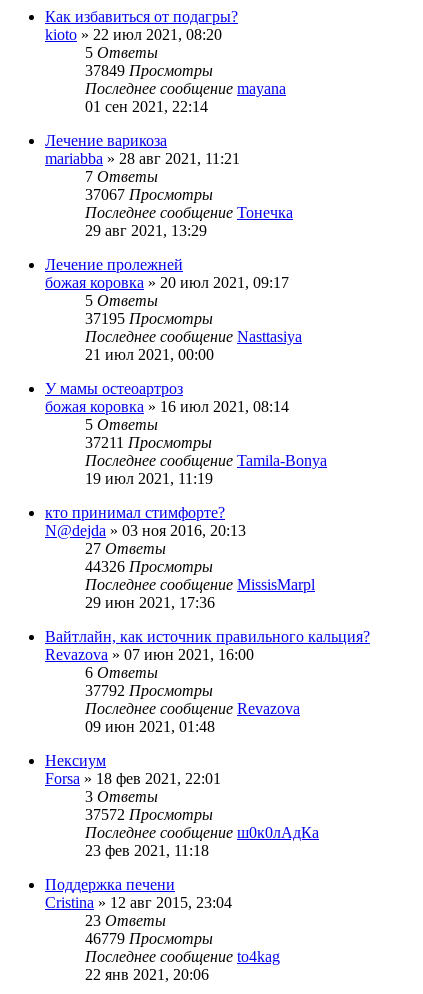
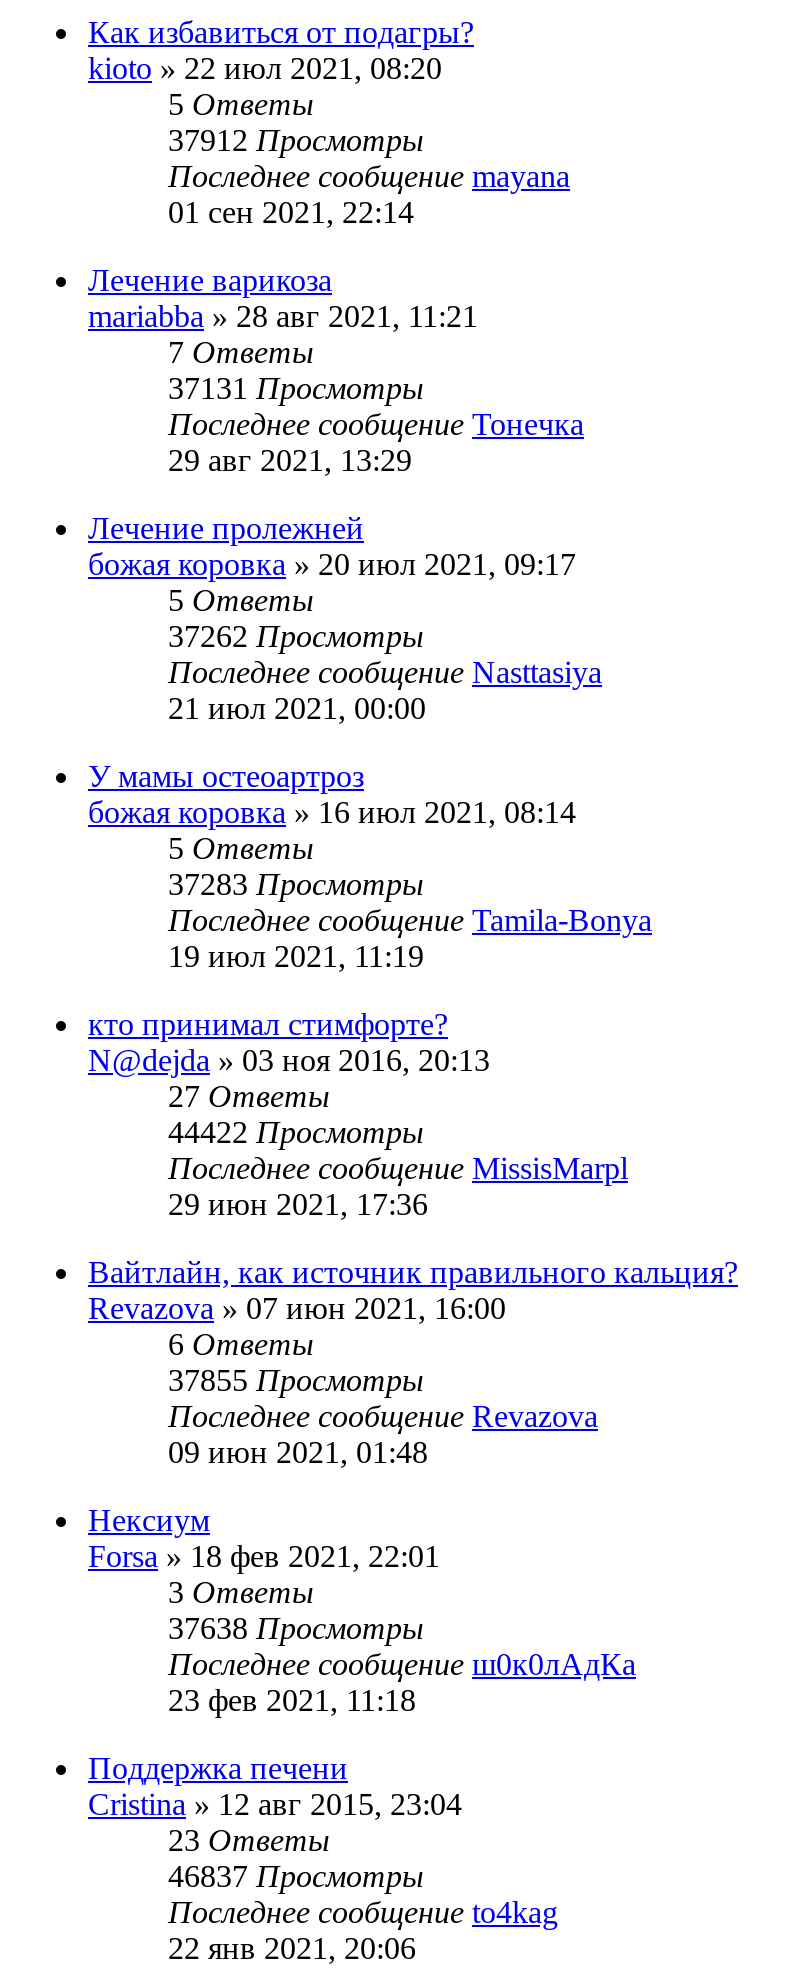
[85,62,213,79] 37849 Просмотры -> [168,124,424,158] 37912 Просмотры
[85,186,213,203] 37067 Просмотры -> [168,372,424,406] 37131 Просмотры
[85,310,213,327] 37195 Просмотры -> [168,620,424,654] 37262 Просмотры
[85,434,212,451] 37211 Просмотры -> [168,868,424,902] 37283 Просмотры
[85,558,213,575] 44326 Просмотры -> [168,1116,424,1150] 44422 Просмотры
[85,682,213,699] 37792 Просмотры -> [168,1364,424,1398] 37855 Просмотры
[85,806,213,823] 37572 Просмотры -> [168,1612,424,1646] 37638 Просмотры
[85,930,213,947] 46779 Просмотры -> [168,1860,424,1894] 46837 Просмотры

